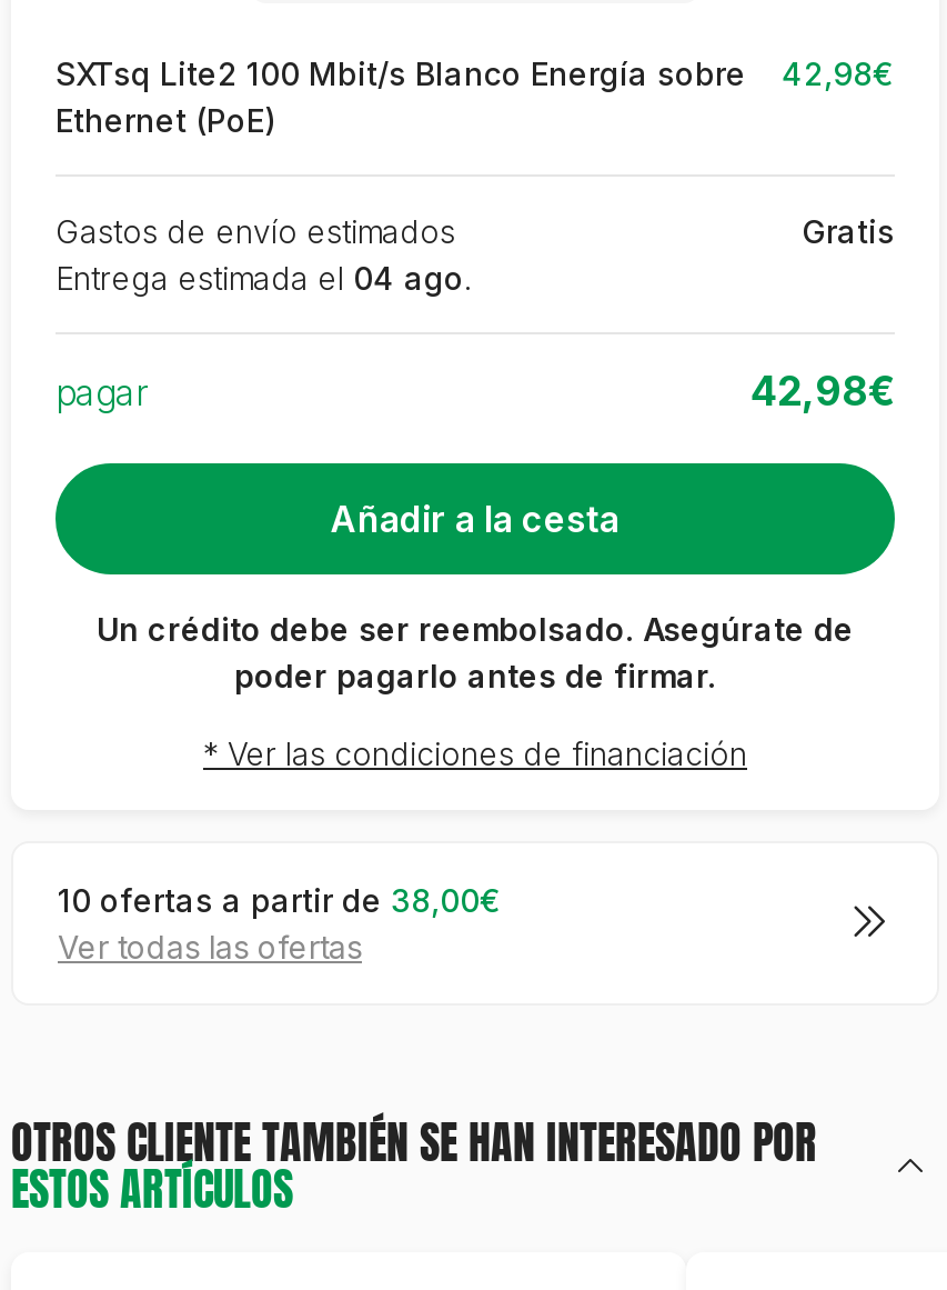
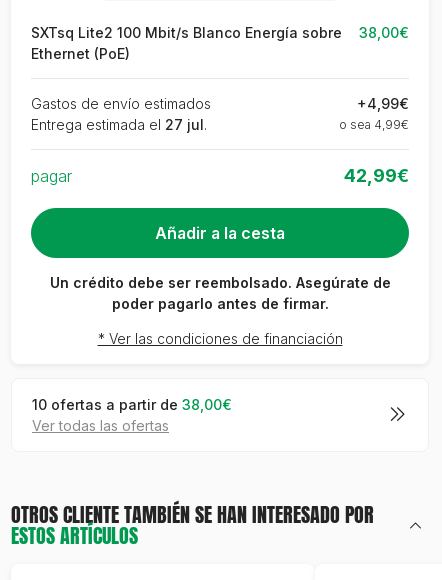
[56,53,895,91] SXTsq Lite2 100 Mbit/s Blanco Energía sobre 42,98€ -> [31,24,409,41] SXTsq Lite2 100 Mbit/s Blanco Energía sobre 38,00€
[56,211,895,296] Gratis | Entrega estimada el 04 ago. -> [31,95,409,133] +4,99€ | Entrega estimada el 27 jul. | o sea 4,99€
[750,367,895,413] 42,98€ -> [344,165,409,186] 42,99€

